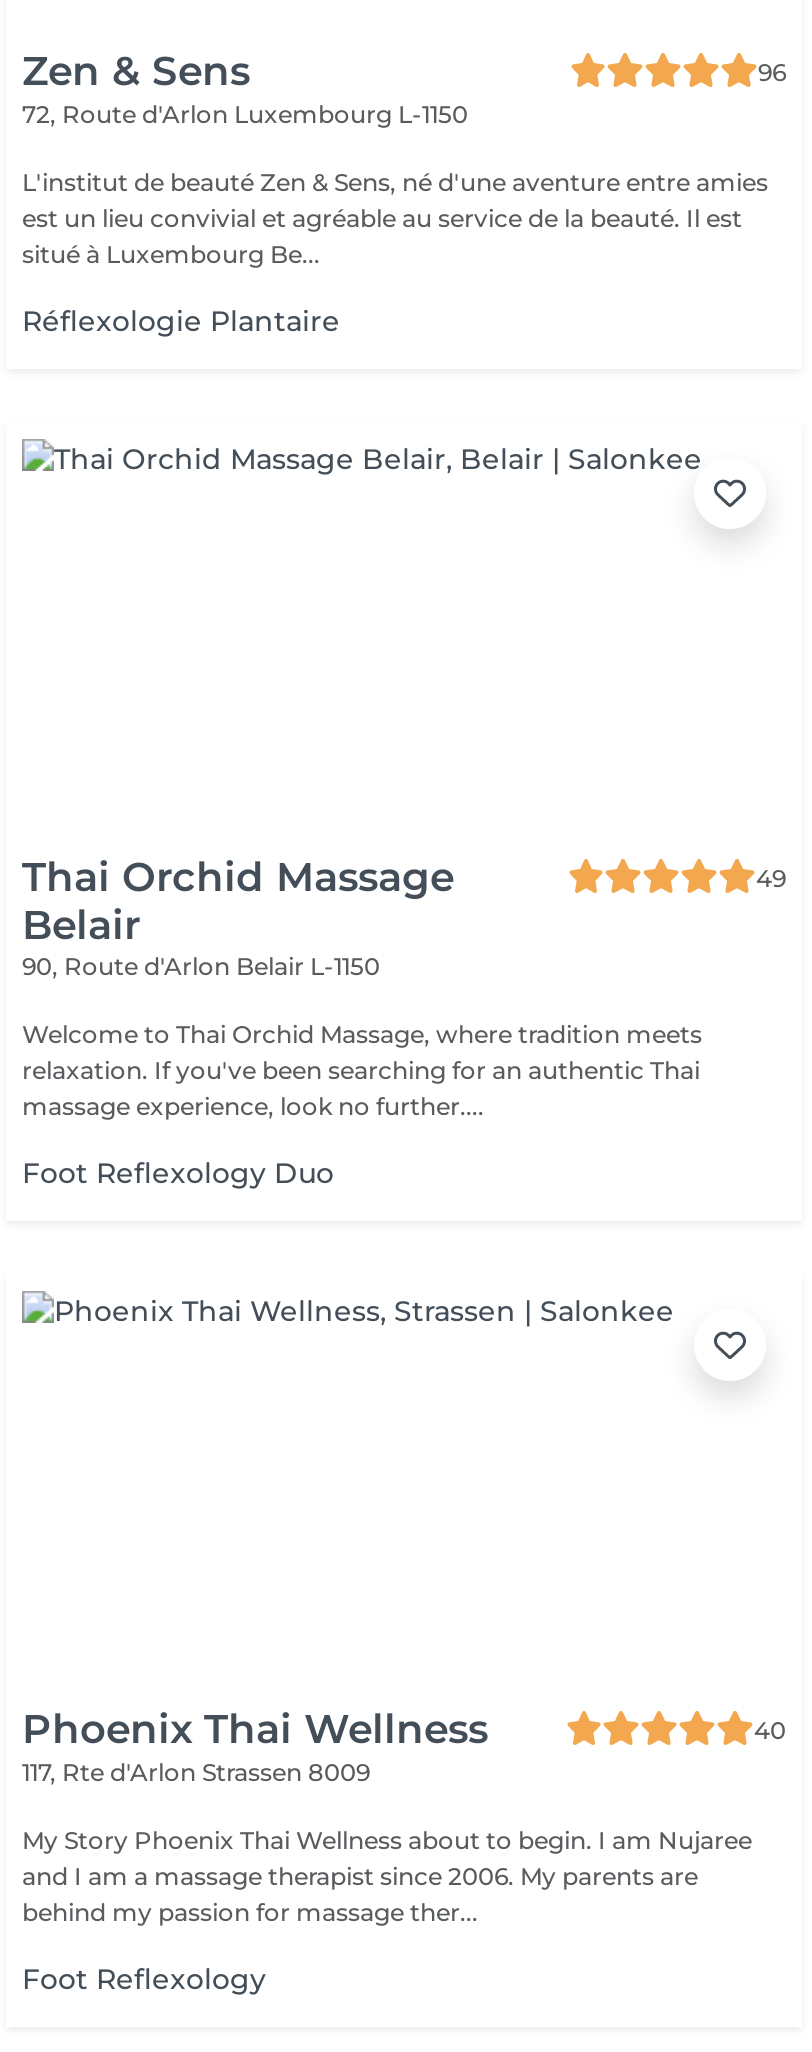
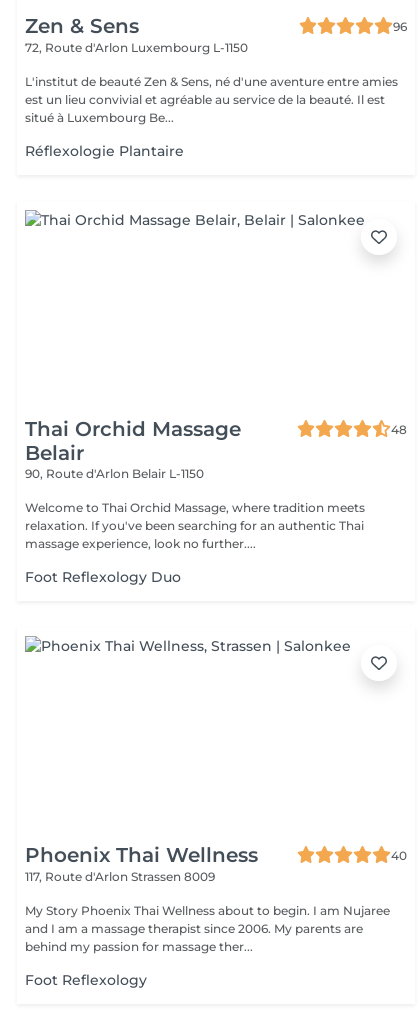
[756,863,786,893] 49 -> [391,422,407,437] 48
[22,1757,370,1787] 117, Rte d'Arlon Strassen 8009 -> [25,869,215,884] 117, Route d'Arlon Strassen 8009

